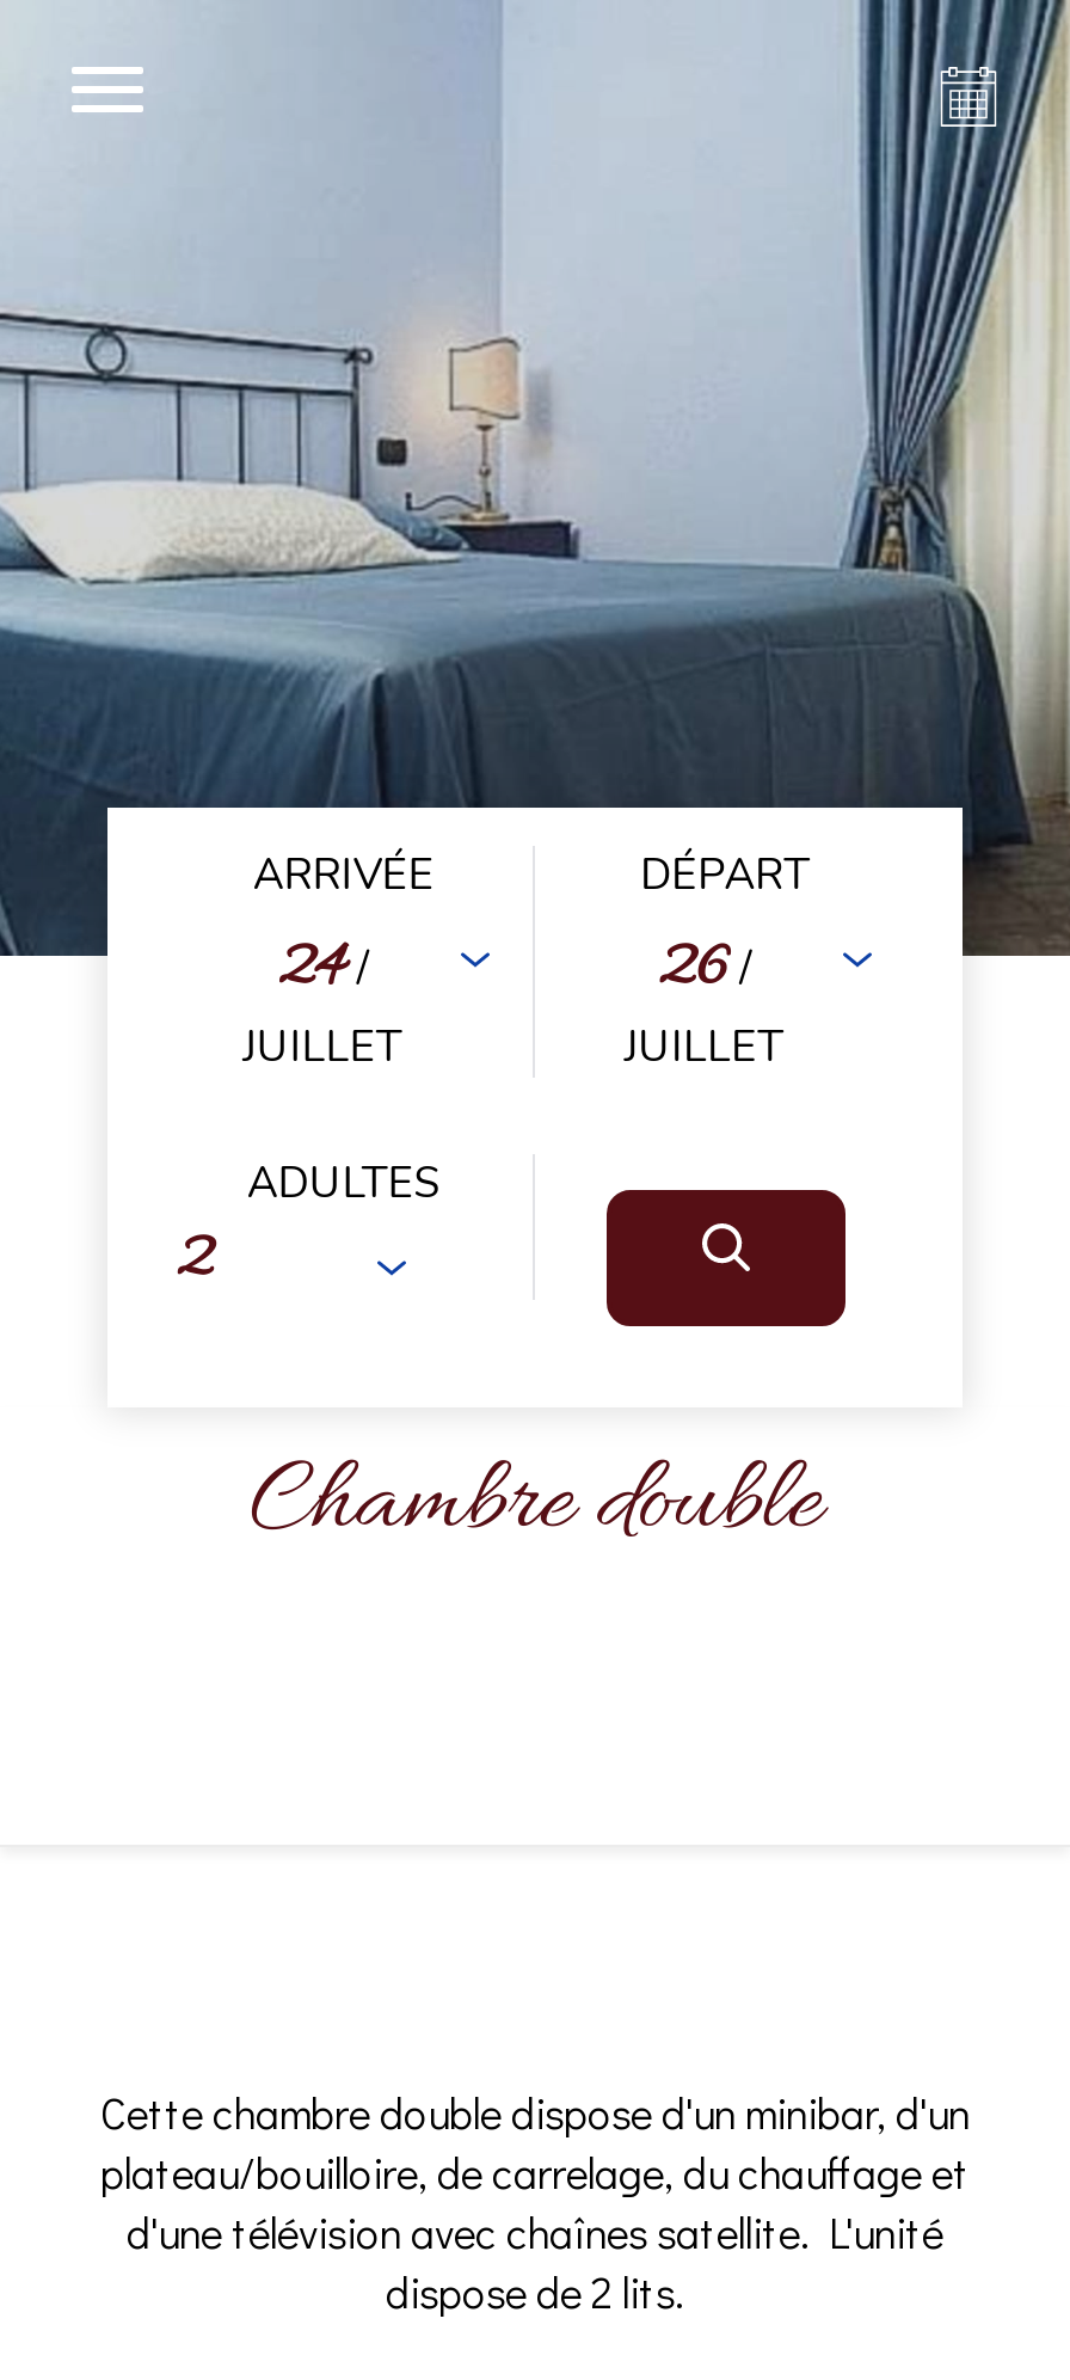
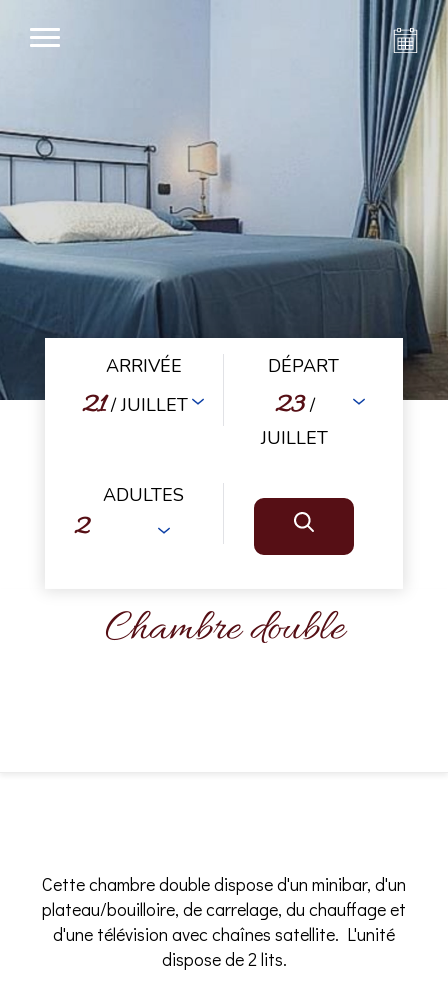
[242,930,402,1075] 24 / | JUILLET -> [81,389,188,424] 21 / JUILLET
[656,930,751,1013] 26 / -> [274,389,315,424] 23 /

